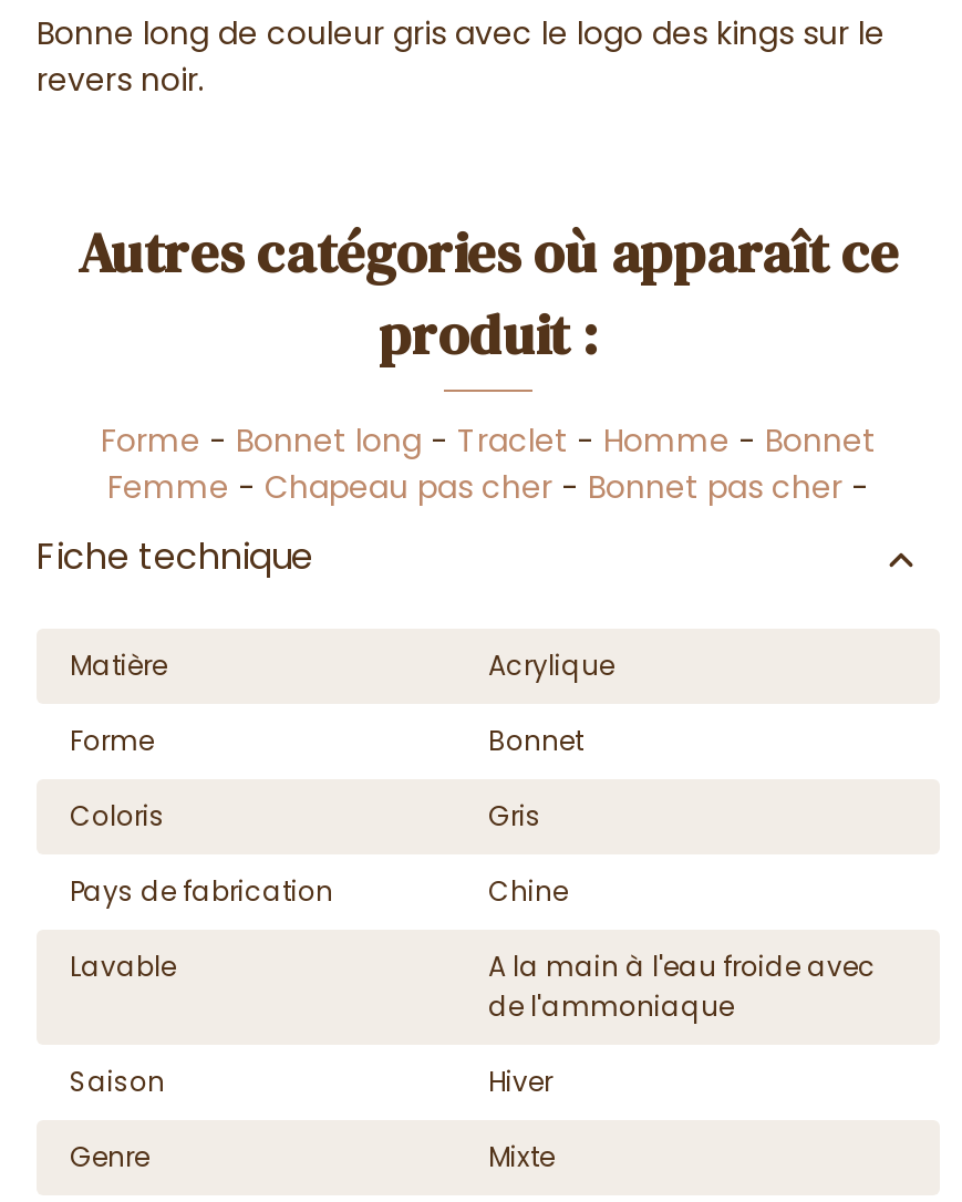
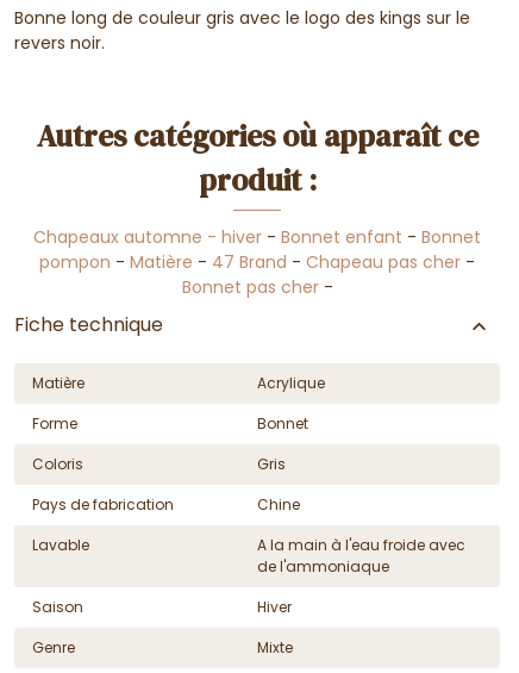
[101,418,876,509] Forme - Bonnet long - Traclet - Homme - Bonnet | Femme - Chapeau pas cher - Bonnet pas cher - -> [33,225,481,299] Chapeaux automne - hiver - Bonnet enfant - Bonnet | pompon - Matière - 47 Brand - Chapeau pas cher - | Bonnet pas cher -

